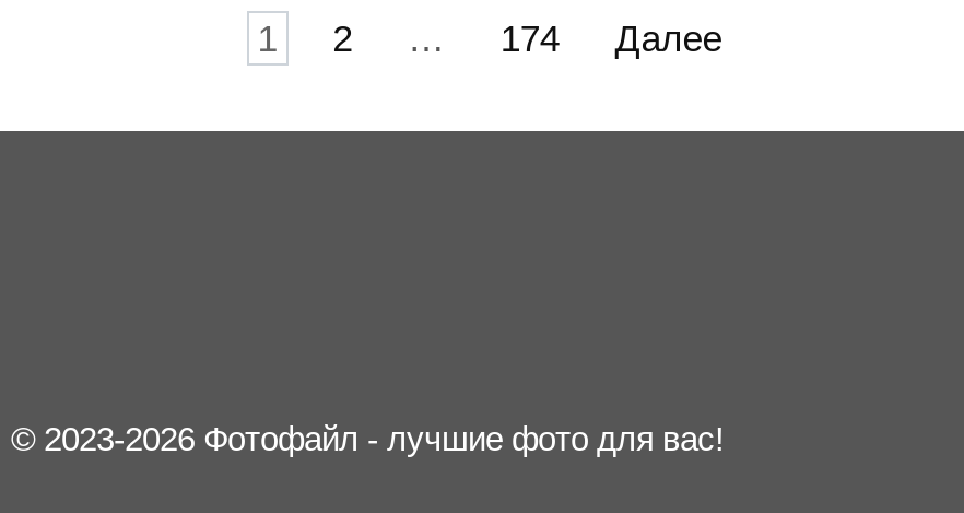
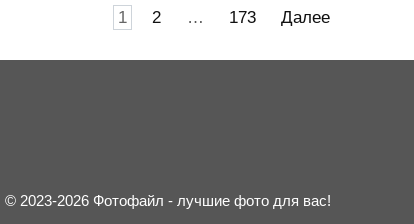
[500,18,559,59] 174 -> [229,8,256,27] 173

